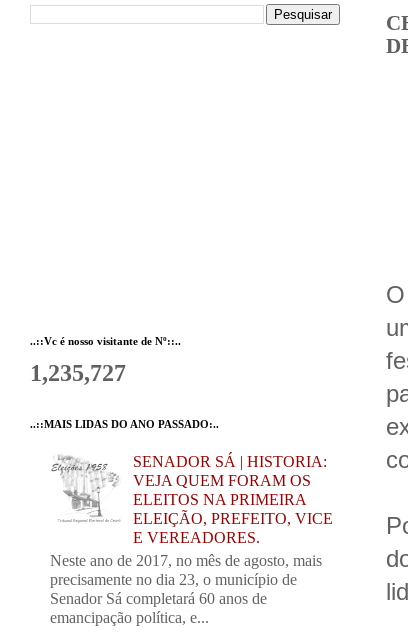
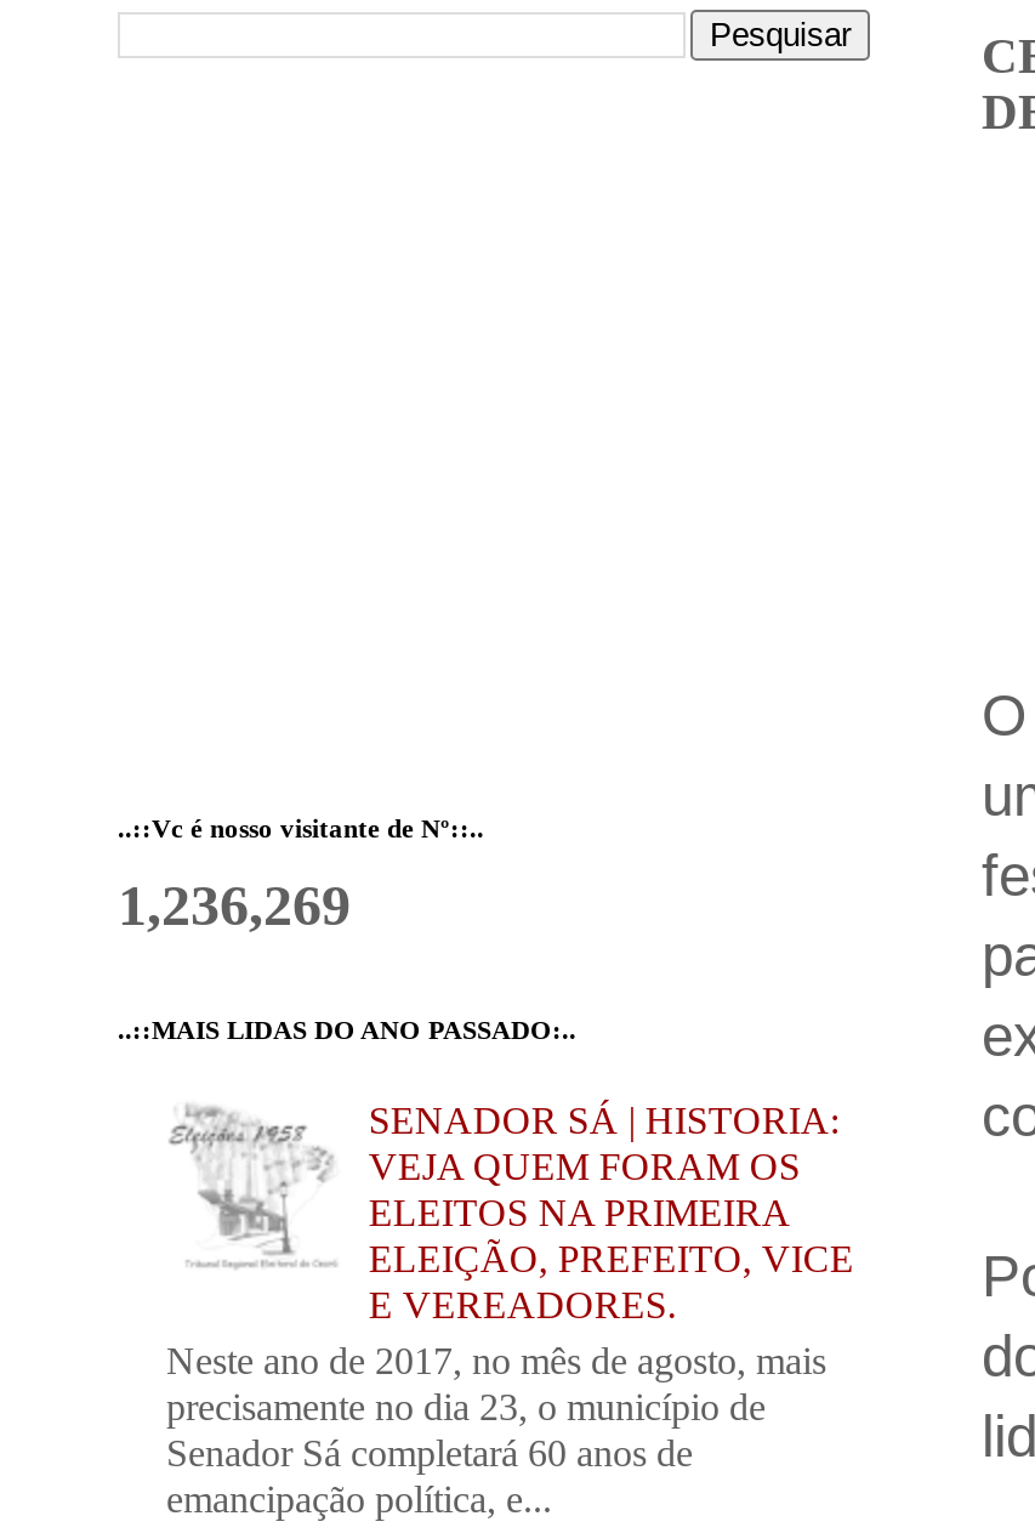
[30,360,126,386] 1,235,727 -> [118,874,351,938] 1,236,269

